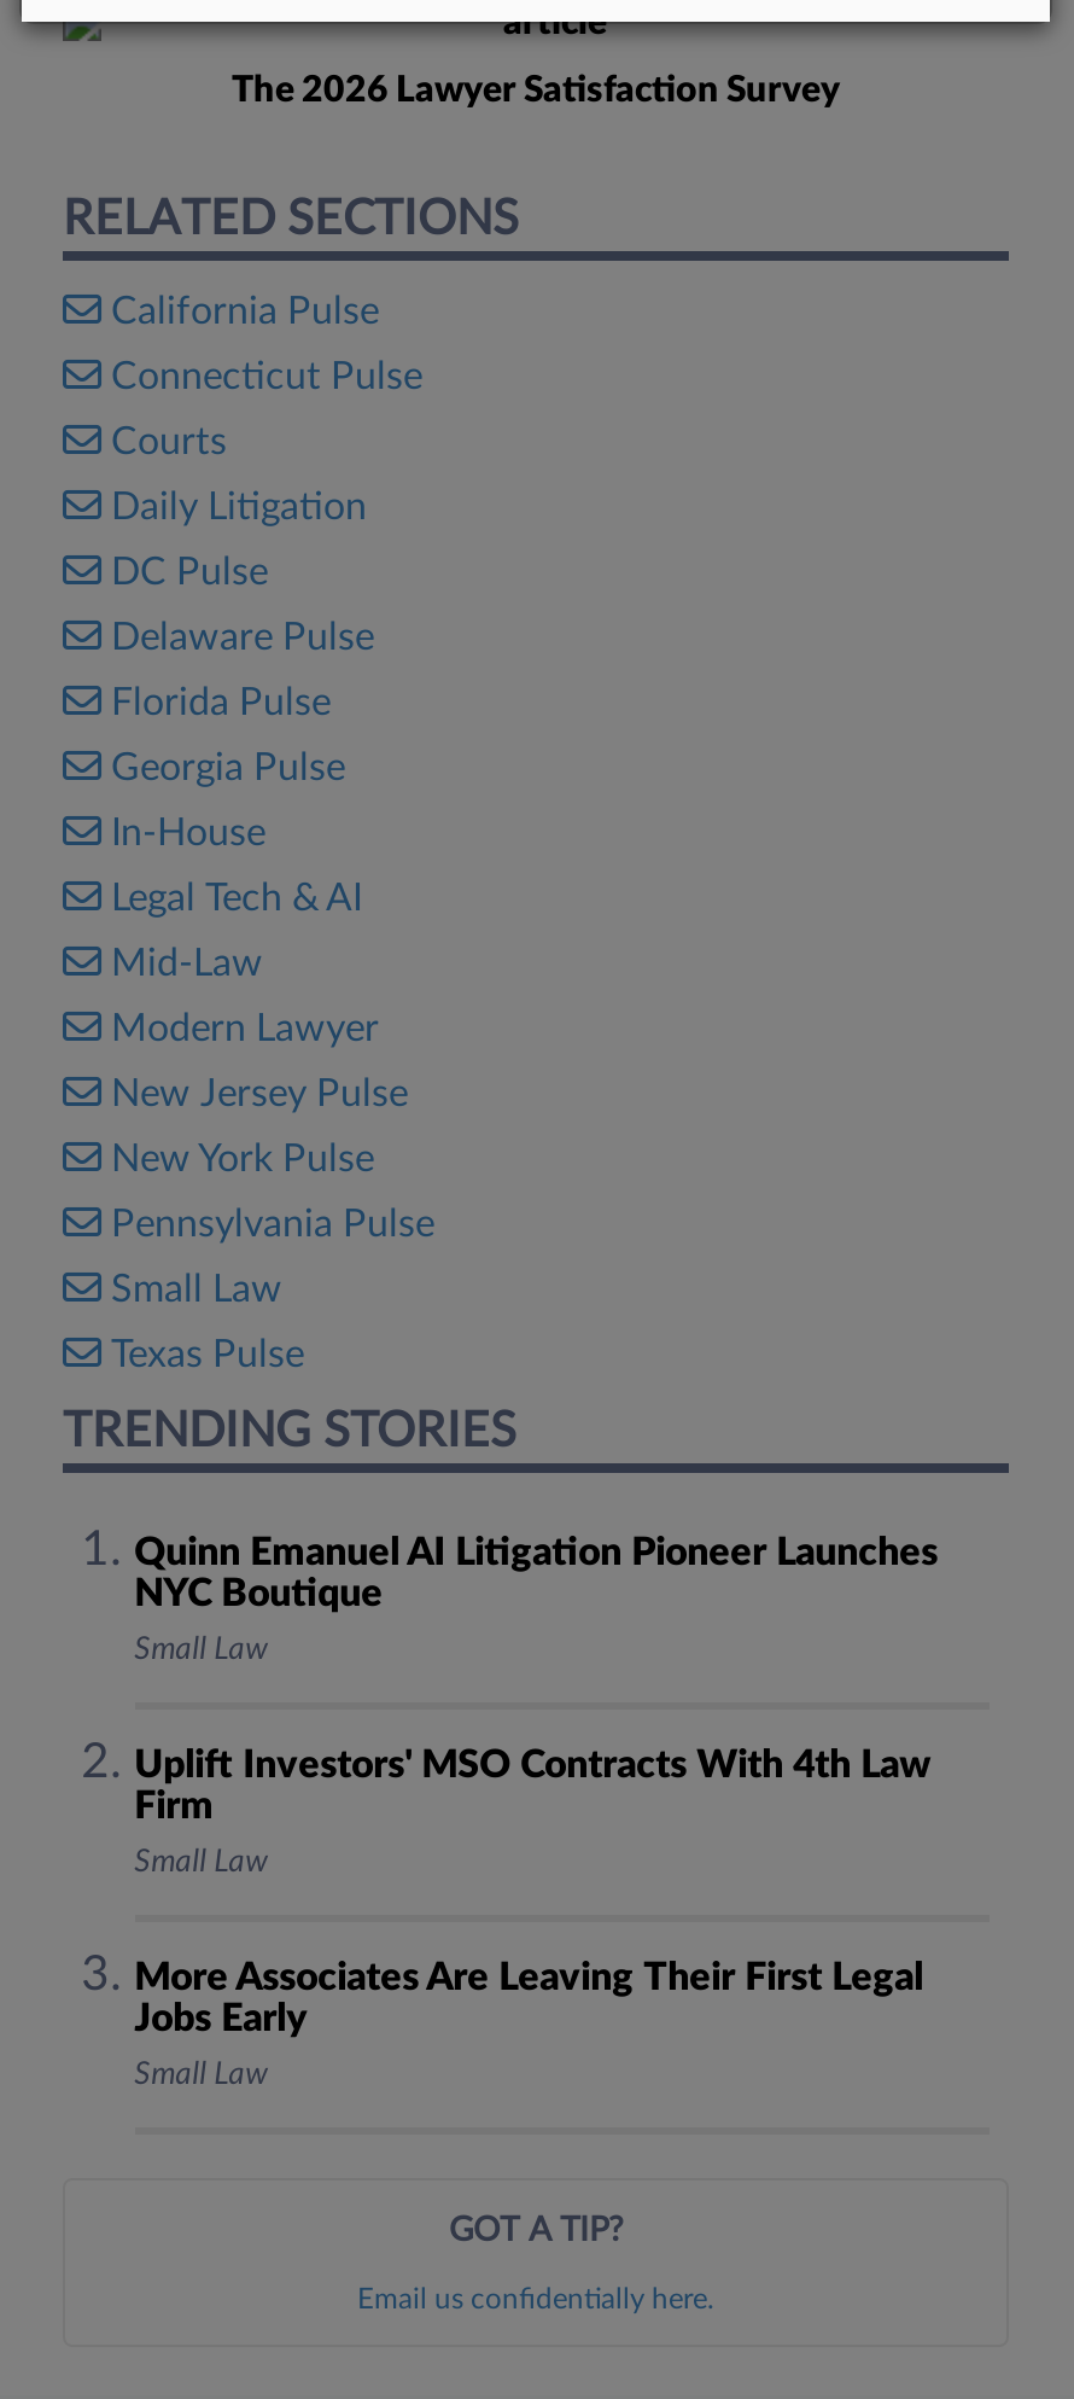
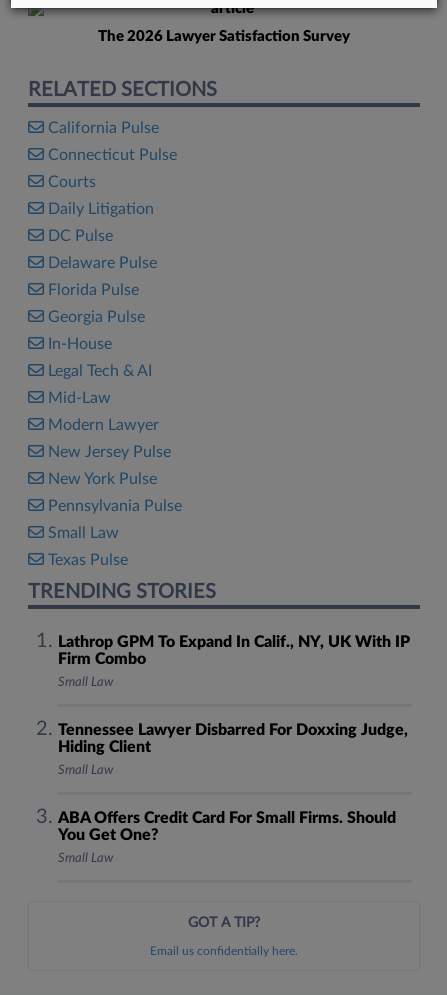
[134,1533,938,1613] Quinn Emanuel AI Litigation Pioneer Launches | NYC Boutique -> [58,634,410,667] Lathrop GPM To Expand In Calif., NY, UK With IP | Firm Combo
[134,1746,931,1826] Uplift Investors' MSO Contracts With 4th Law | Firm -> [58,722,408,755] Tennessee Lawyer Disbarred For Doxxing Judge, | Hiding Client
[134,1958,923,2038] More Associates Are Leaving Their First Legal | Jobs Early -> [58,810,396,843] ABA Offers Credit Card For Small Firms. Should | You Get One?

